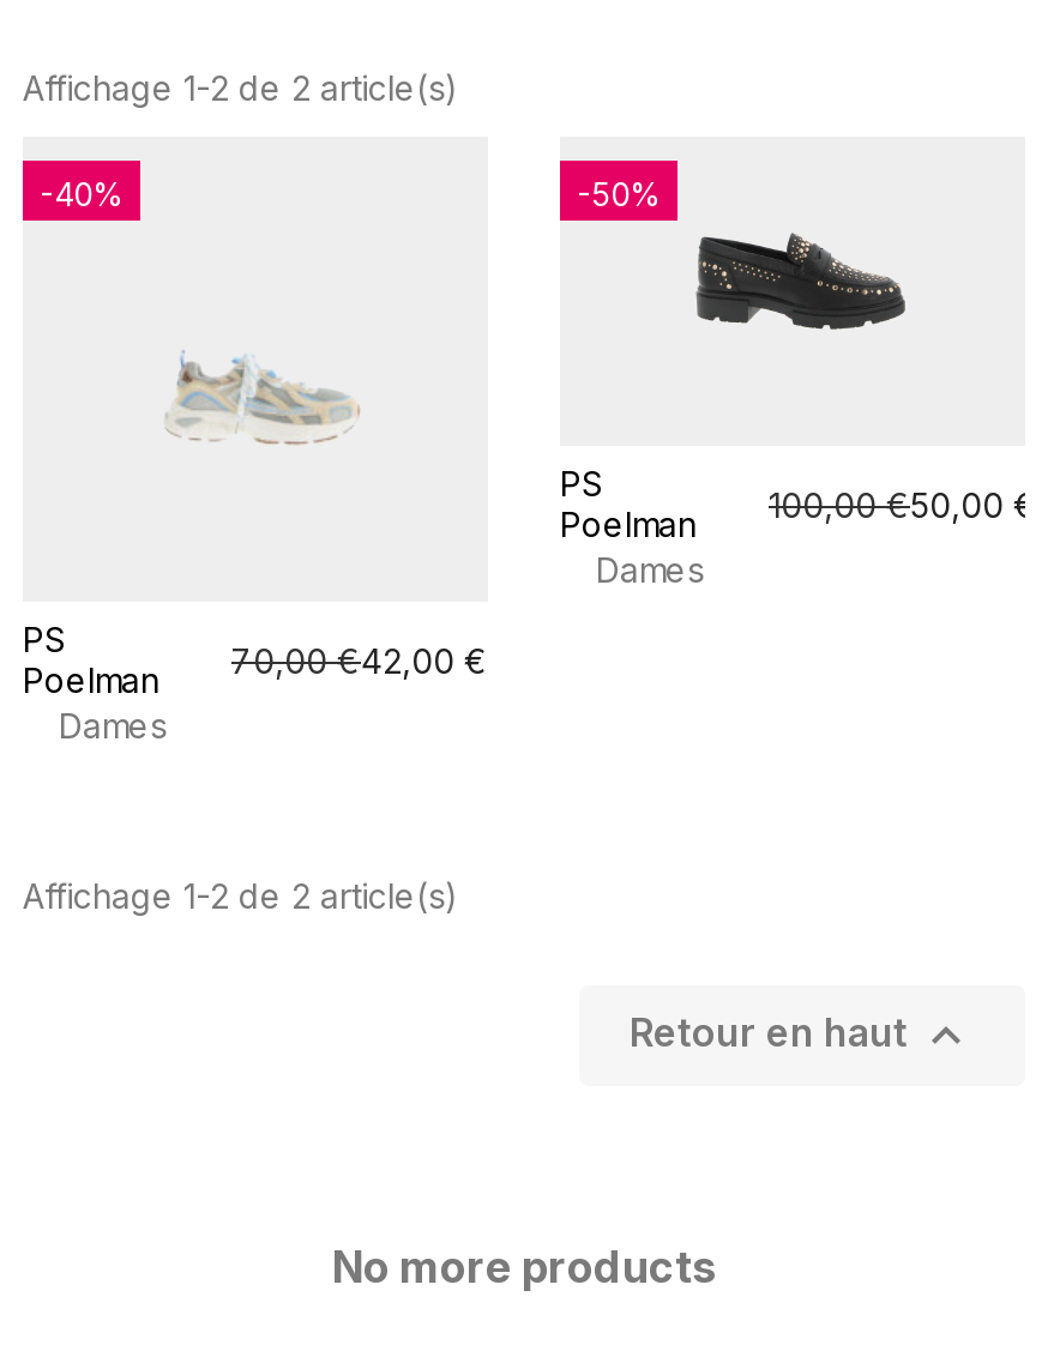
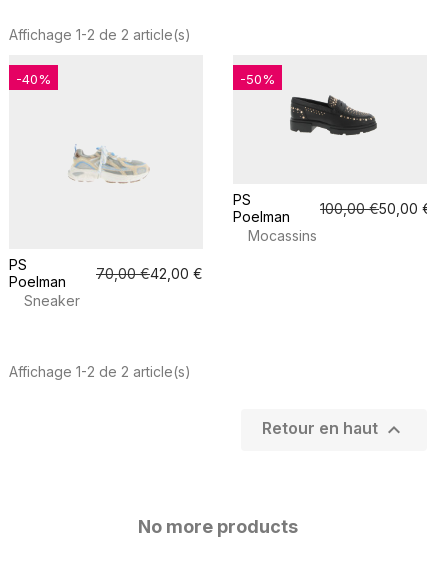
[596,550,704,591] Dames -> [248,227,317,244] Mocassins
[59,705,167,746] Dames -> [24,292,80,309] Sneaker

